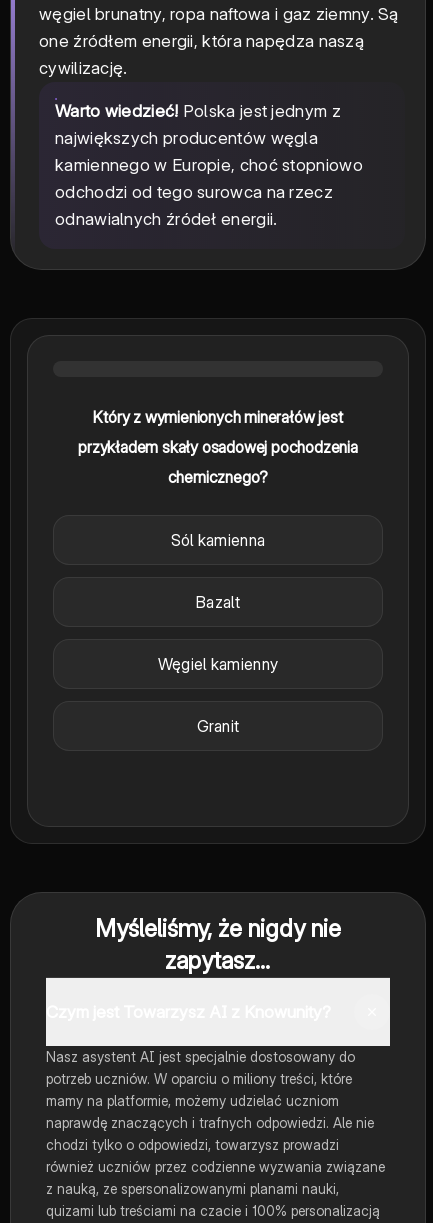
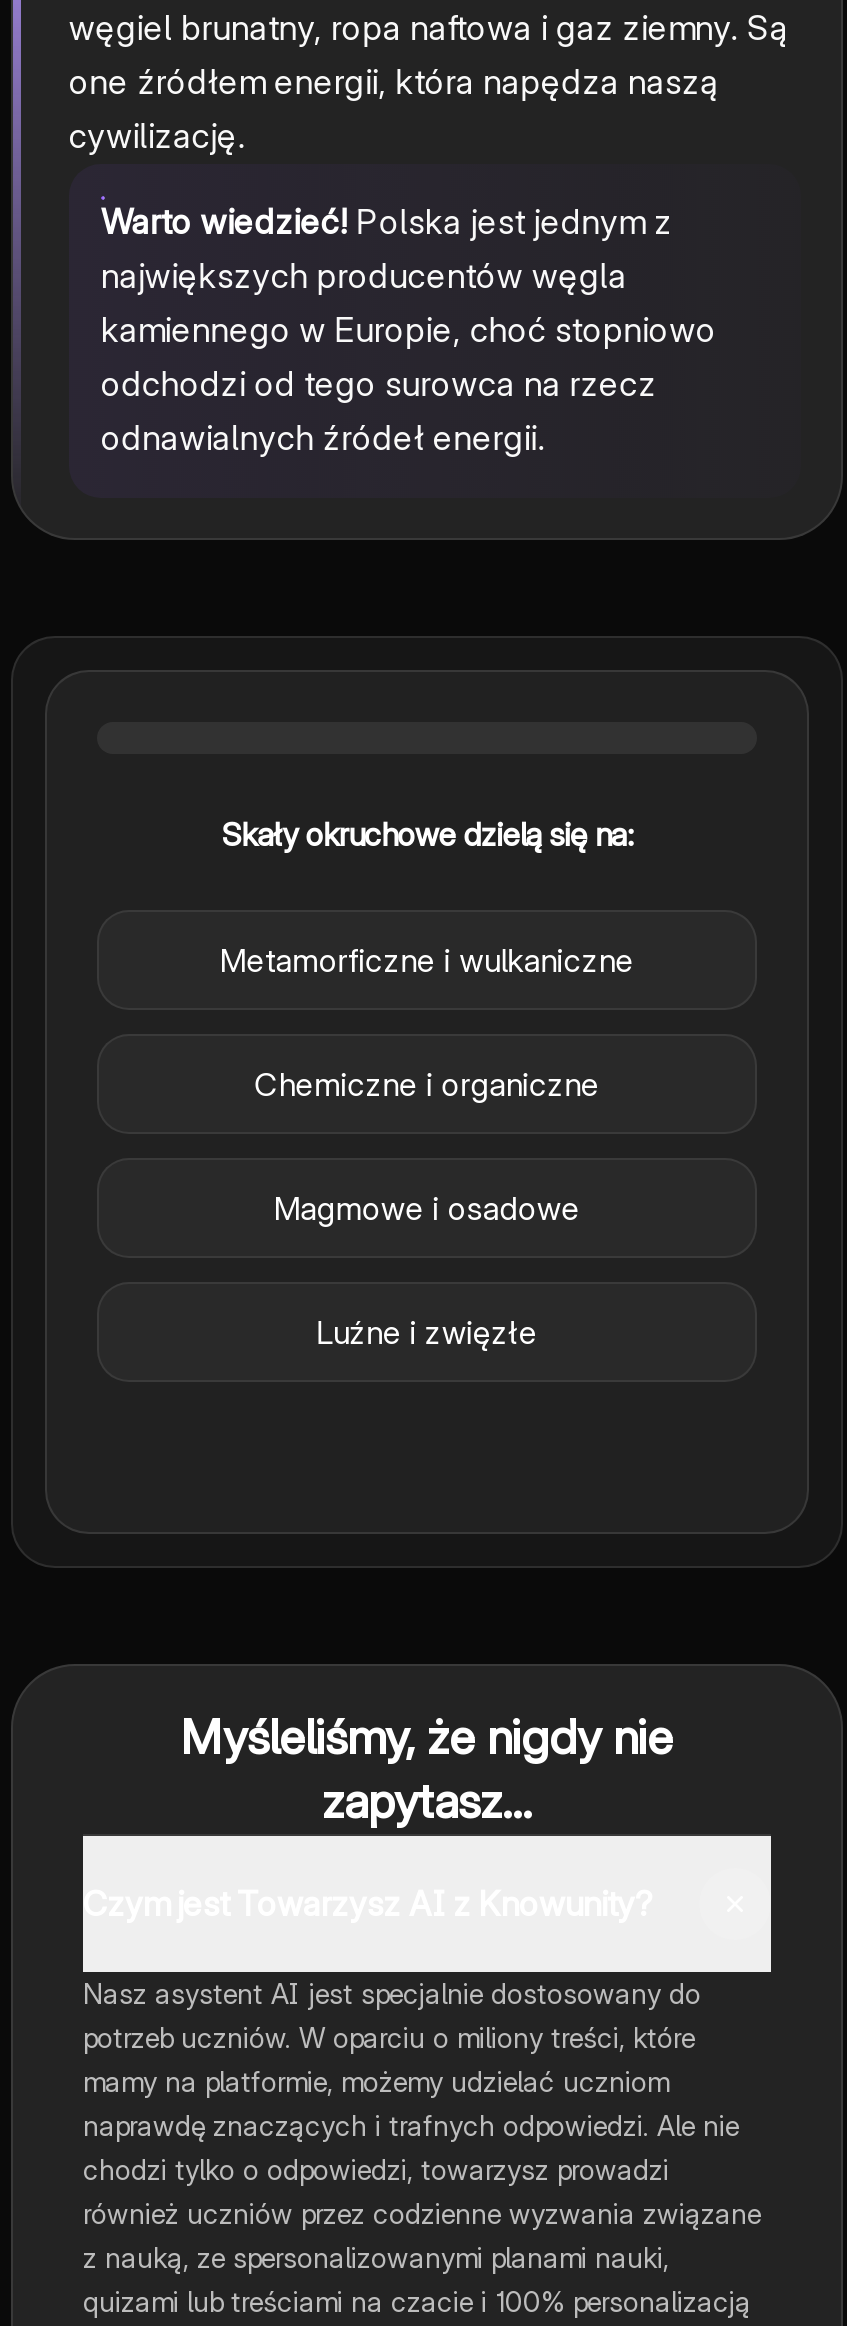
[78,407,358,736] Który z wymienionych minerałów jest | przykładem skały osadowej pochodzenia | chemicznego? | Sól kamienna | Bazalt | Węgiel kamienny | Granit -> [220,815,634,1353] Skały okruchowe dzielą się na: | Metamorficzne i wulkaniczne | Chemiczne i organiczne | Magmowe i osadowe | Luźne i zwięzłe

